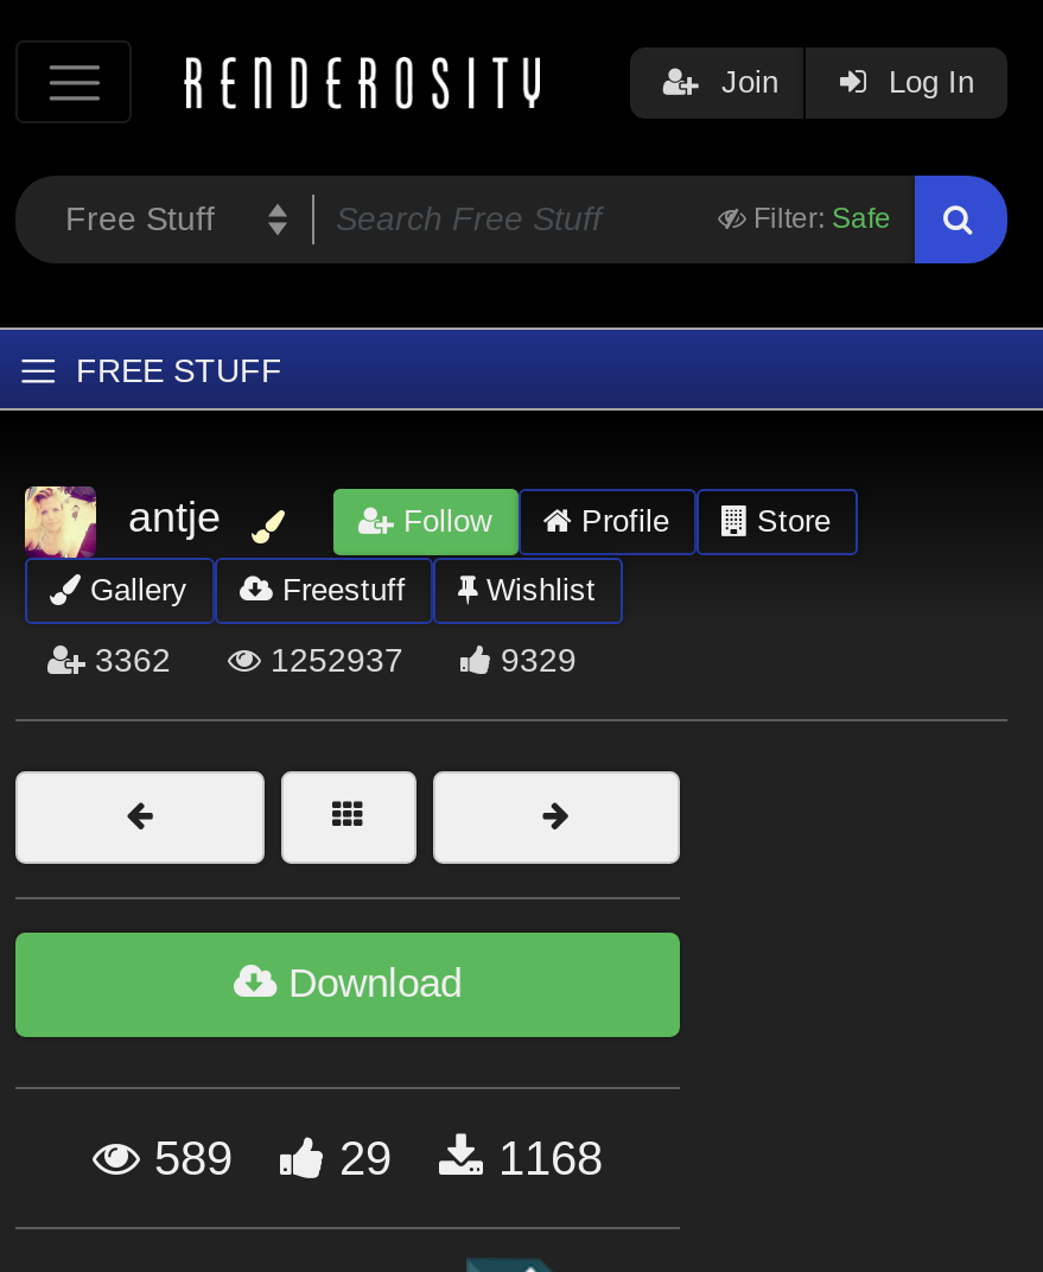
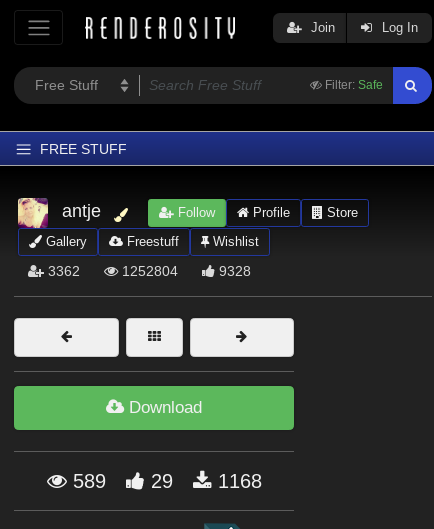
[261,640,403,678] 1252937 -> [117,263,177,279] 1252804
[491,640,577,678] 9329 -> [214,263,250,279] 9328

